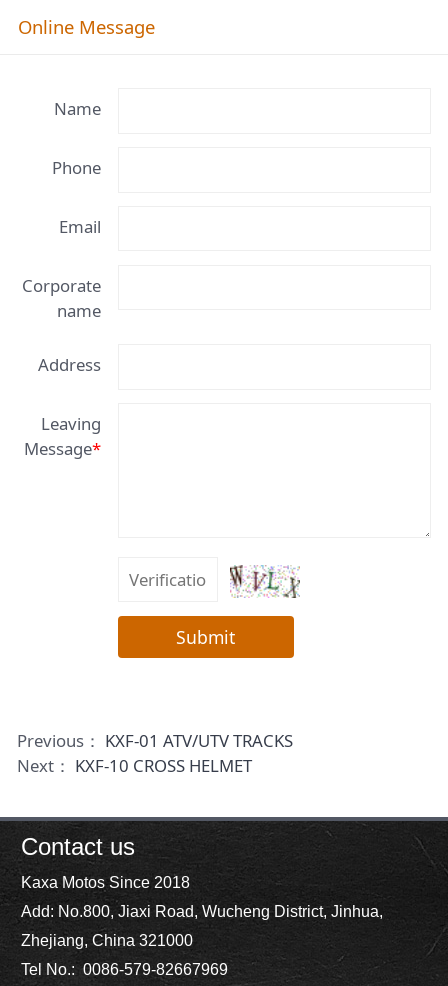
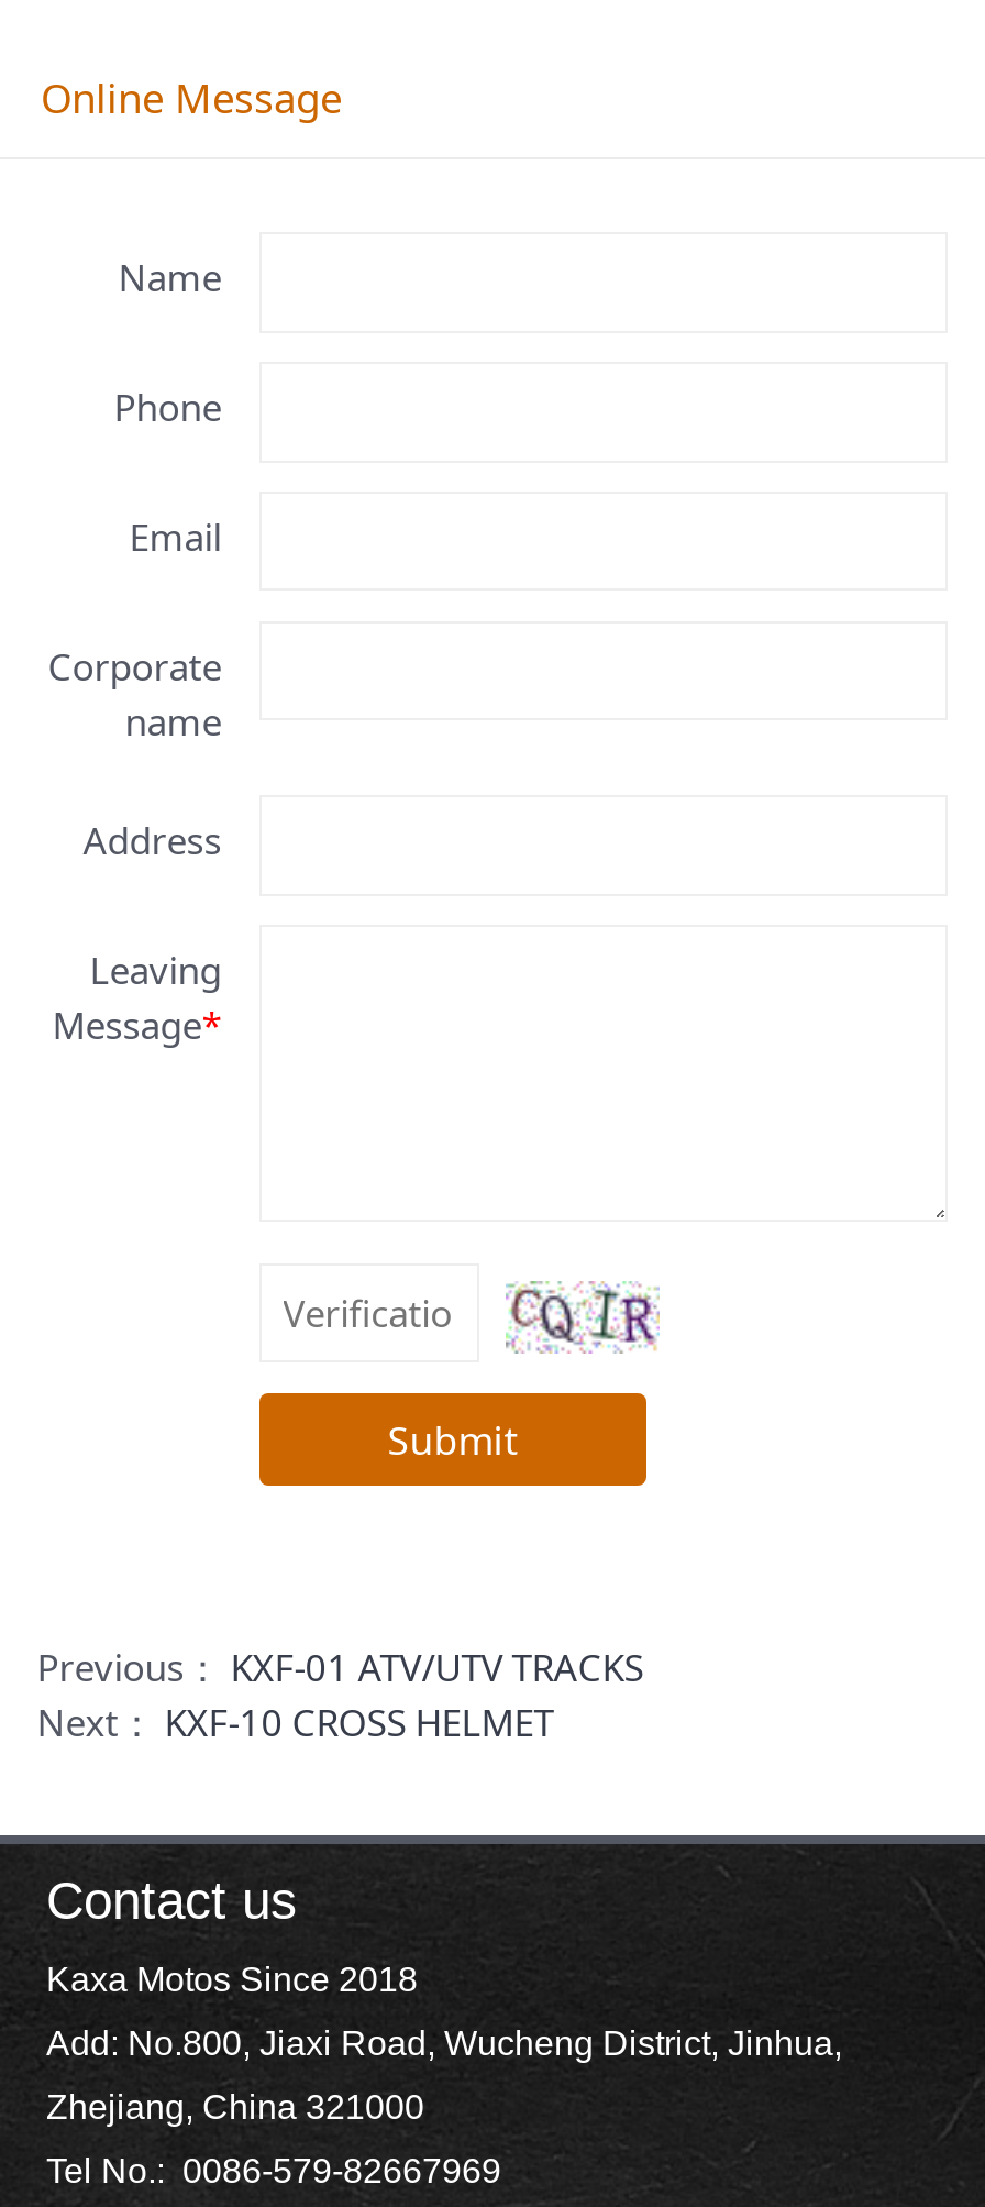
[229,565,300,599] [image] -> [506,1283,657,1354] [image]

